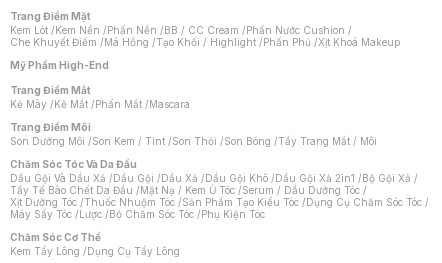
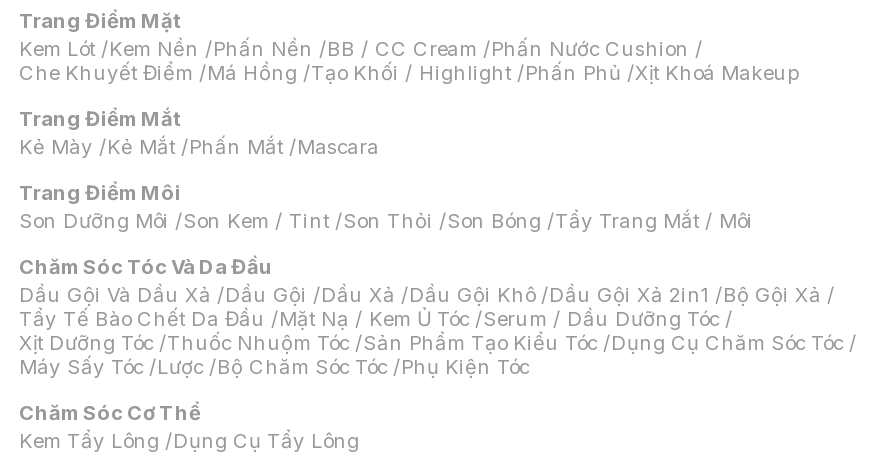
[10,59,109,71] Mỹ Phẩm High-End -> none

